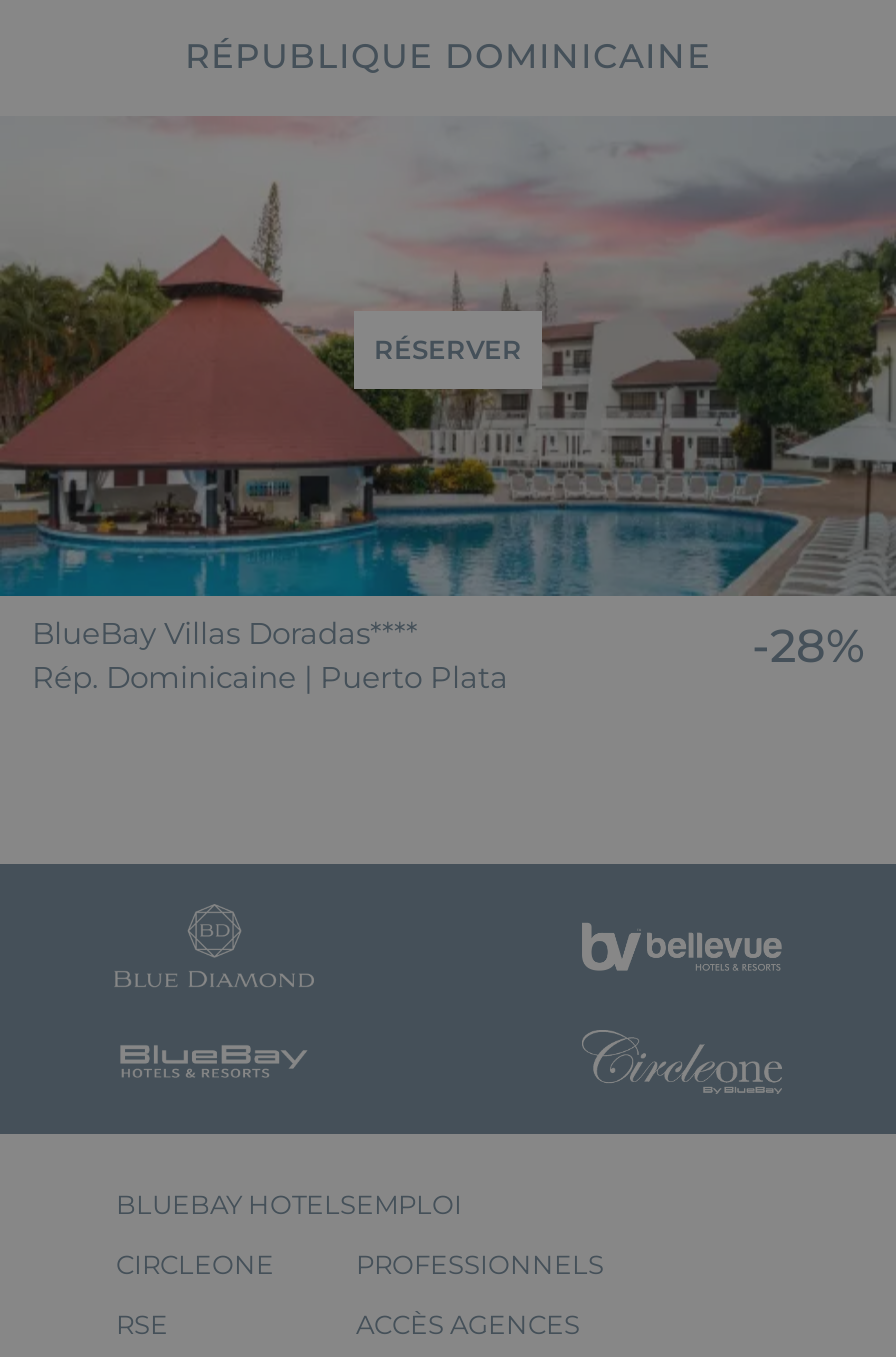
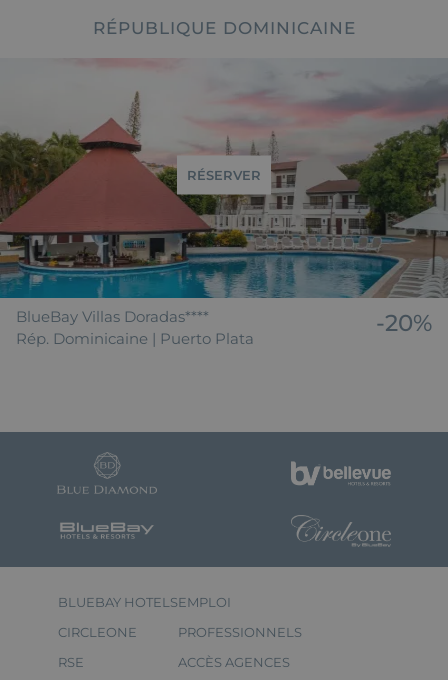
[752,618,864,674] -28% -> [376,309,432,337] -20%

